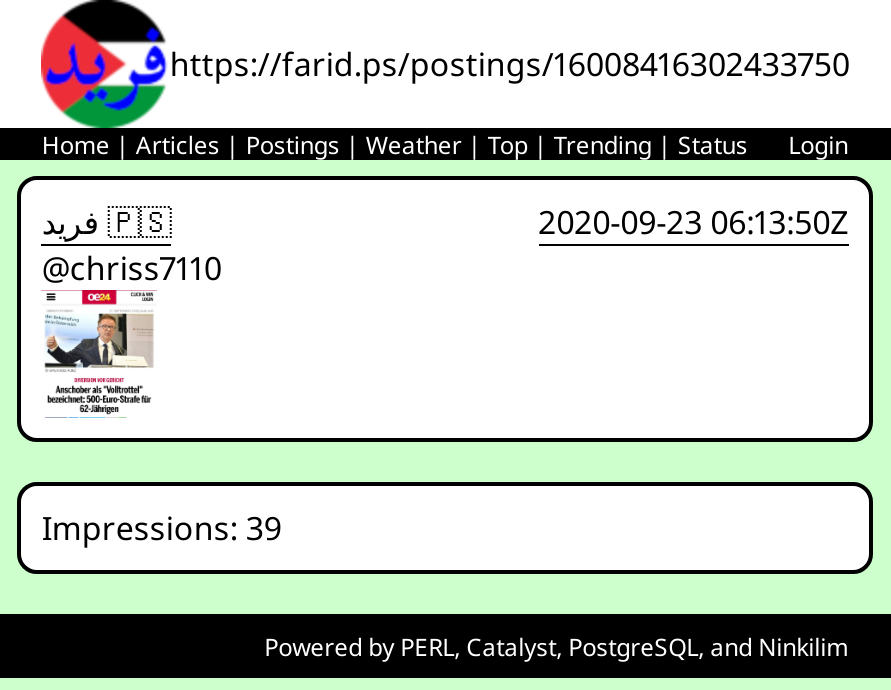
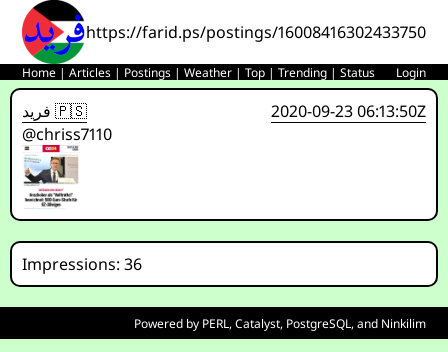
[42,506,282,550] Impressions: 39 -> [22,253,142,275] Impressions: 36

